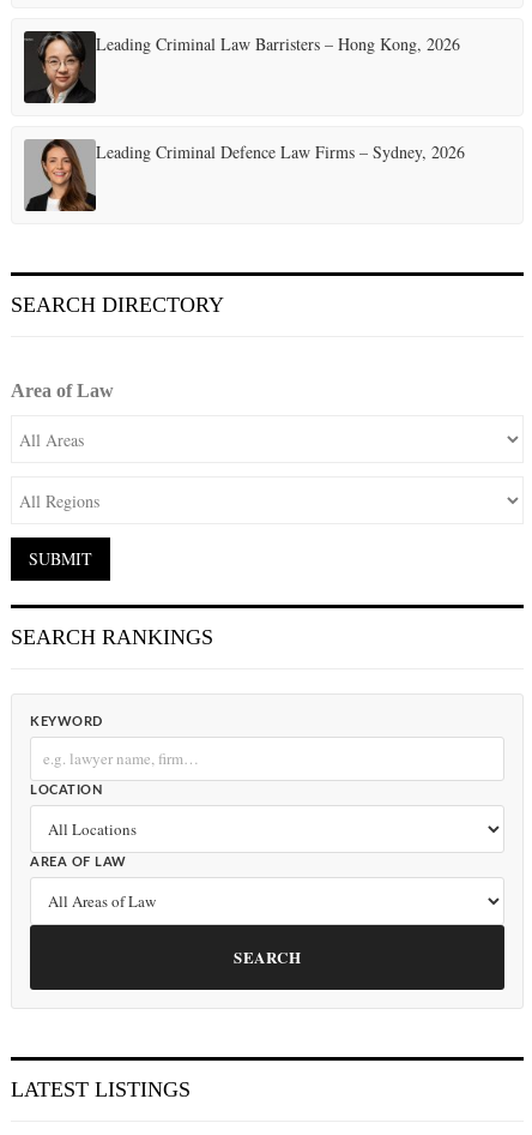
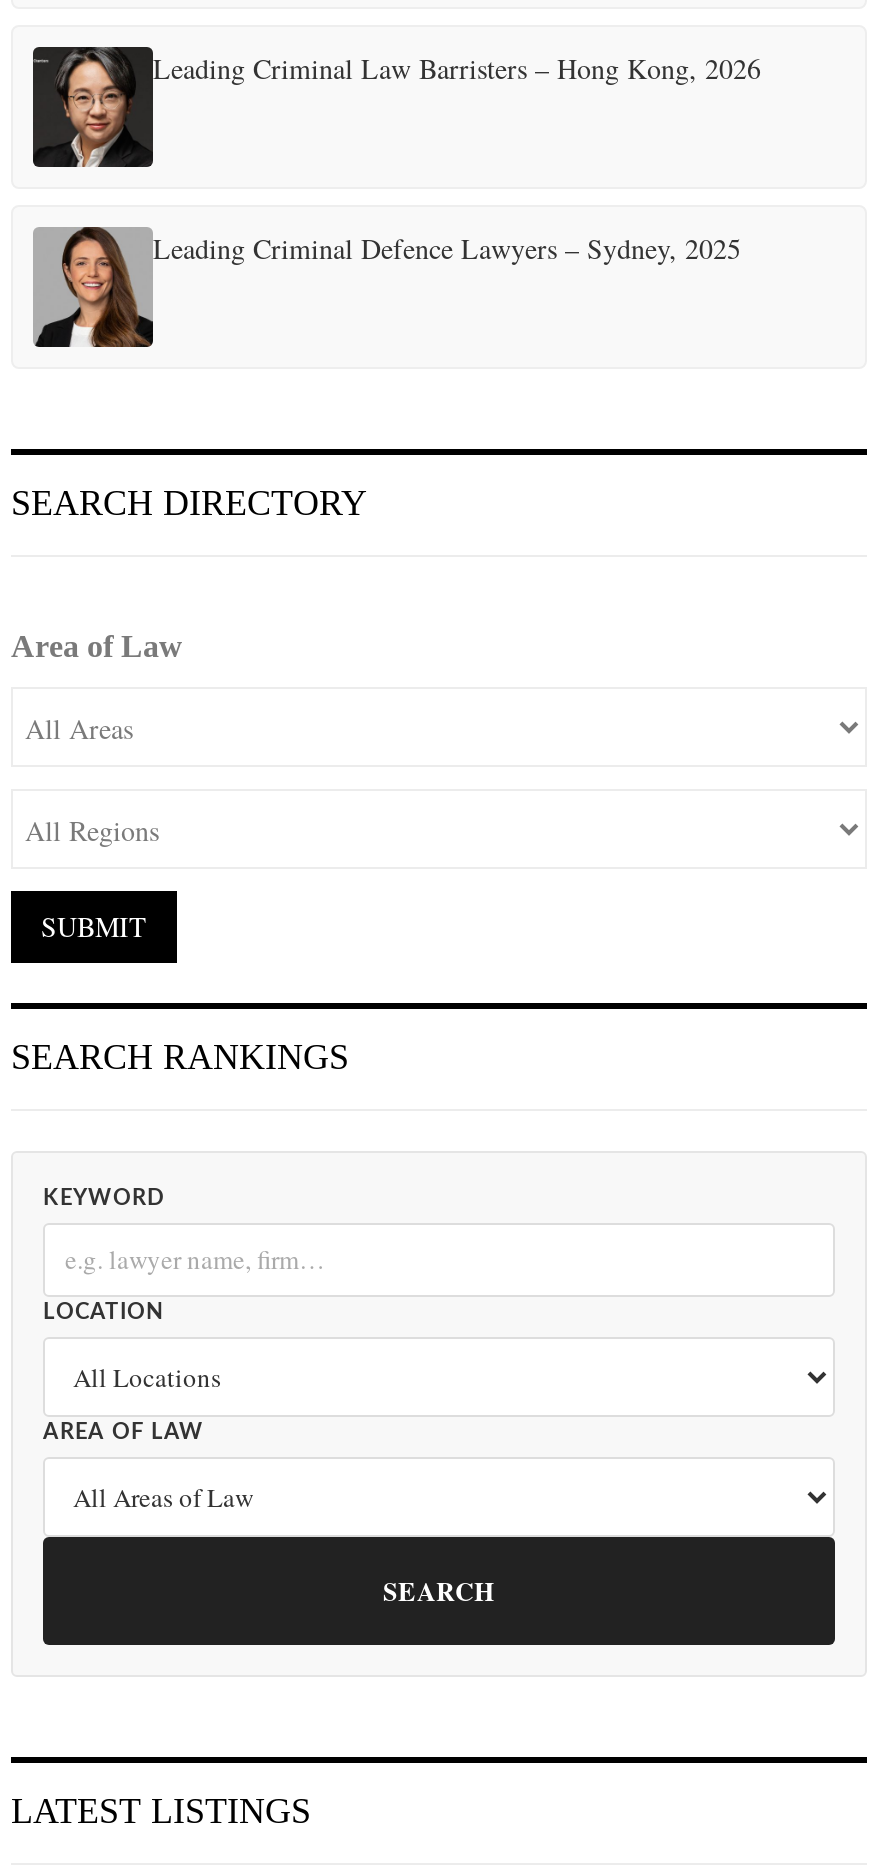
[96,140,465,163] Leading Criminal Defence Law Firms – Sydney, 2026 -> [153,229,741,267] Leading Criminal Defence Lawyers – Sydney, 2025

